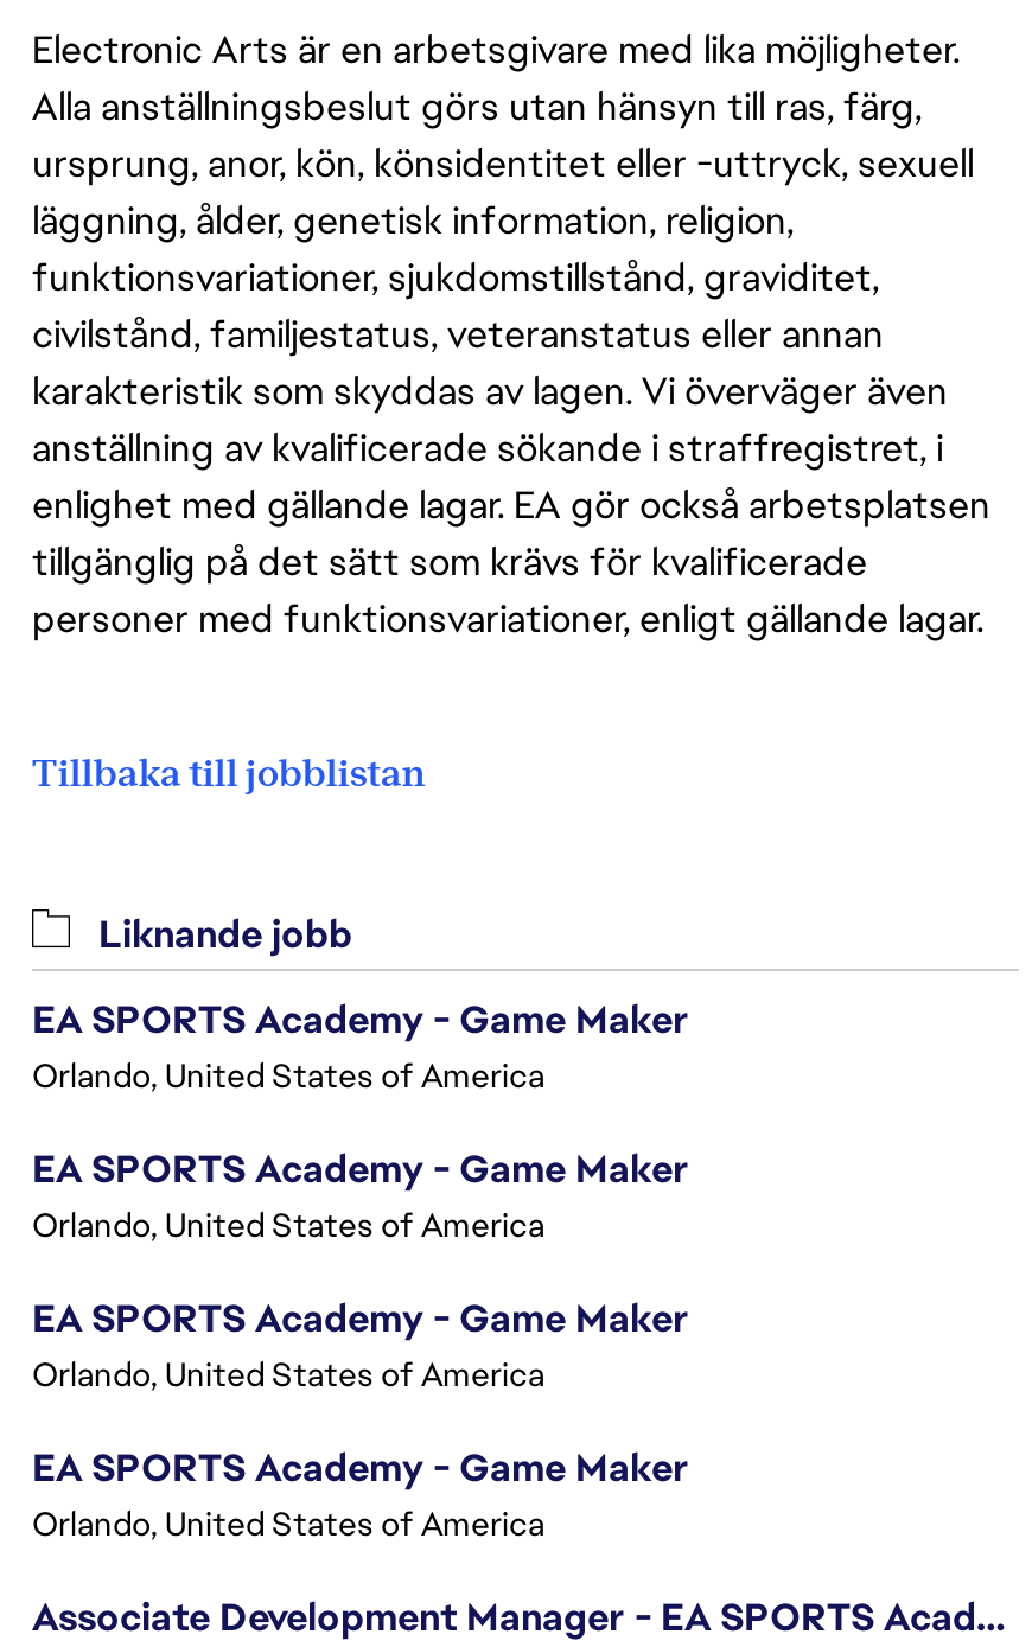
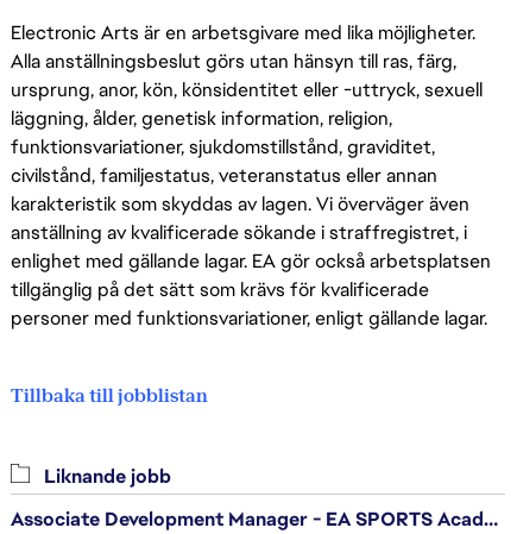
[32,995,689,1545] EA SPORTS Academy - Game Maker | Orlando, United States of America | EA SPORTS Academy - Game Maker | Orlando, United States of America | EA SPORTS Academy - Game Maker | Orlando, United States of America | EA SPORTS Academy - Game Maker | Orlando, United States of America -> none

